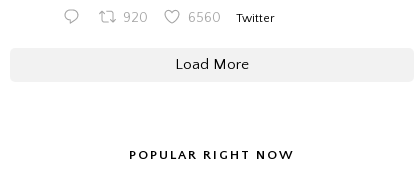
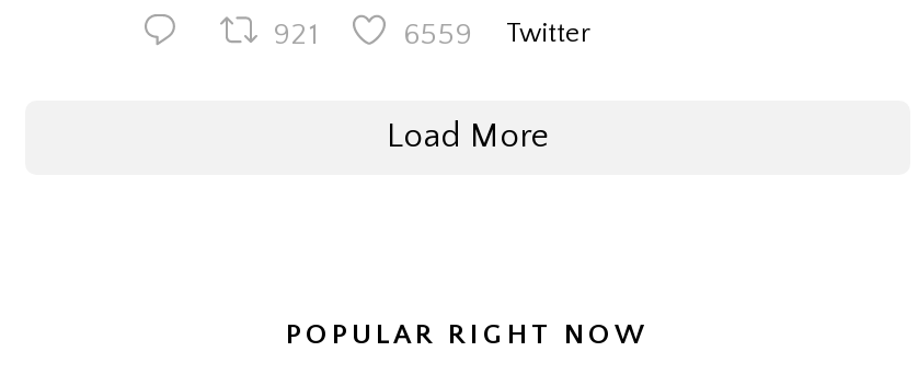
[123,10,148,26] 920 -> [274,17,318,52] 921
[187,10,274,26] 6560 Twitter -> [403,17,592,52] 6559 Twitter

